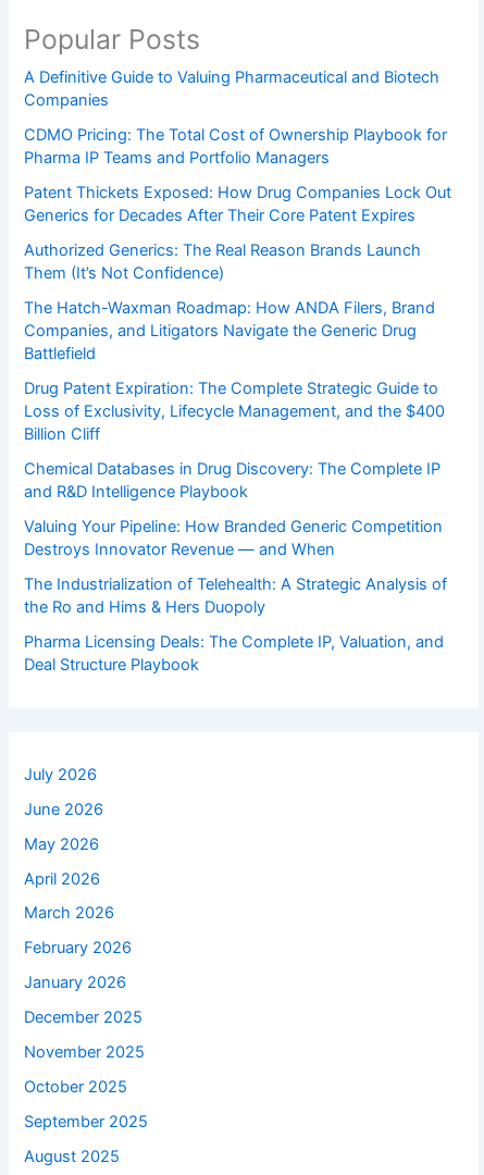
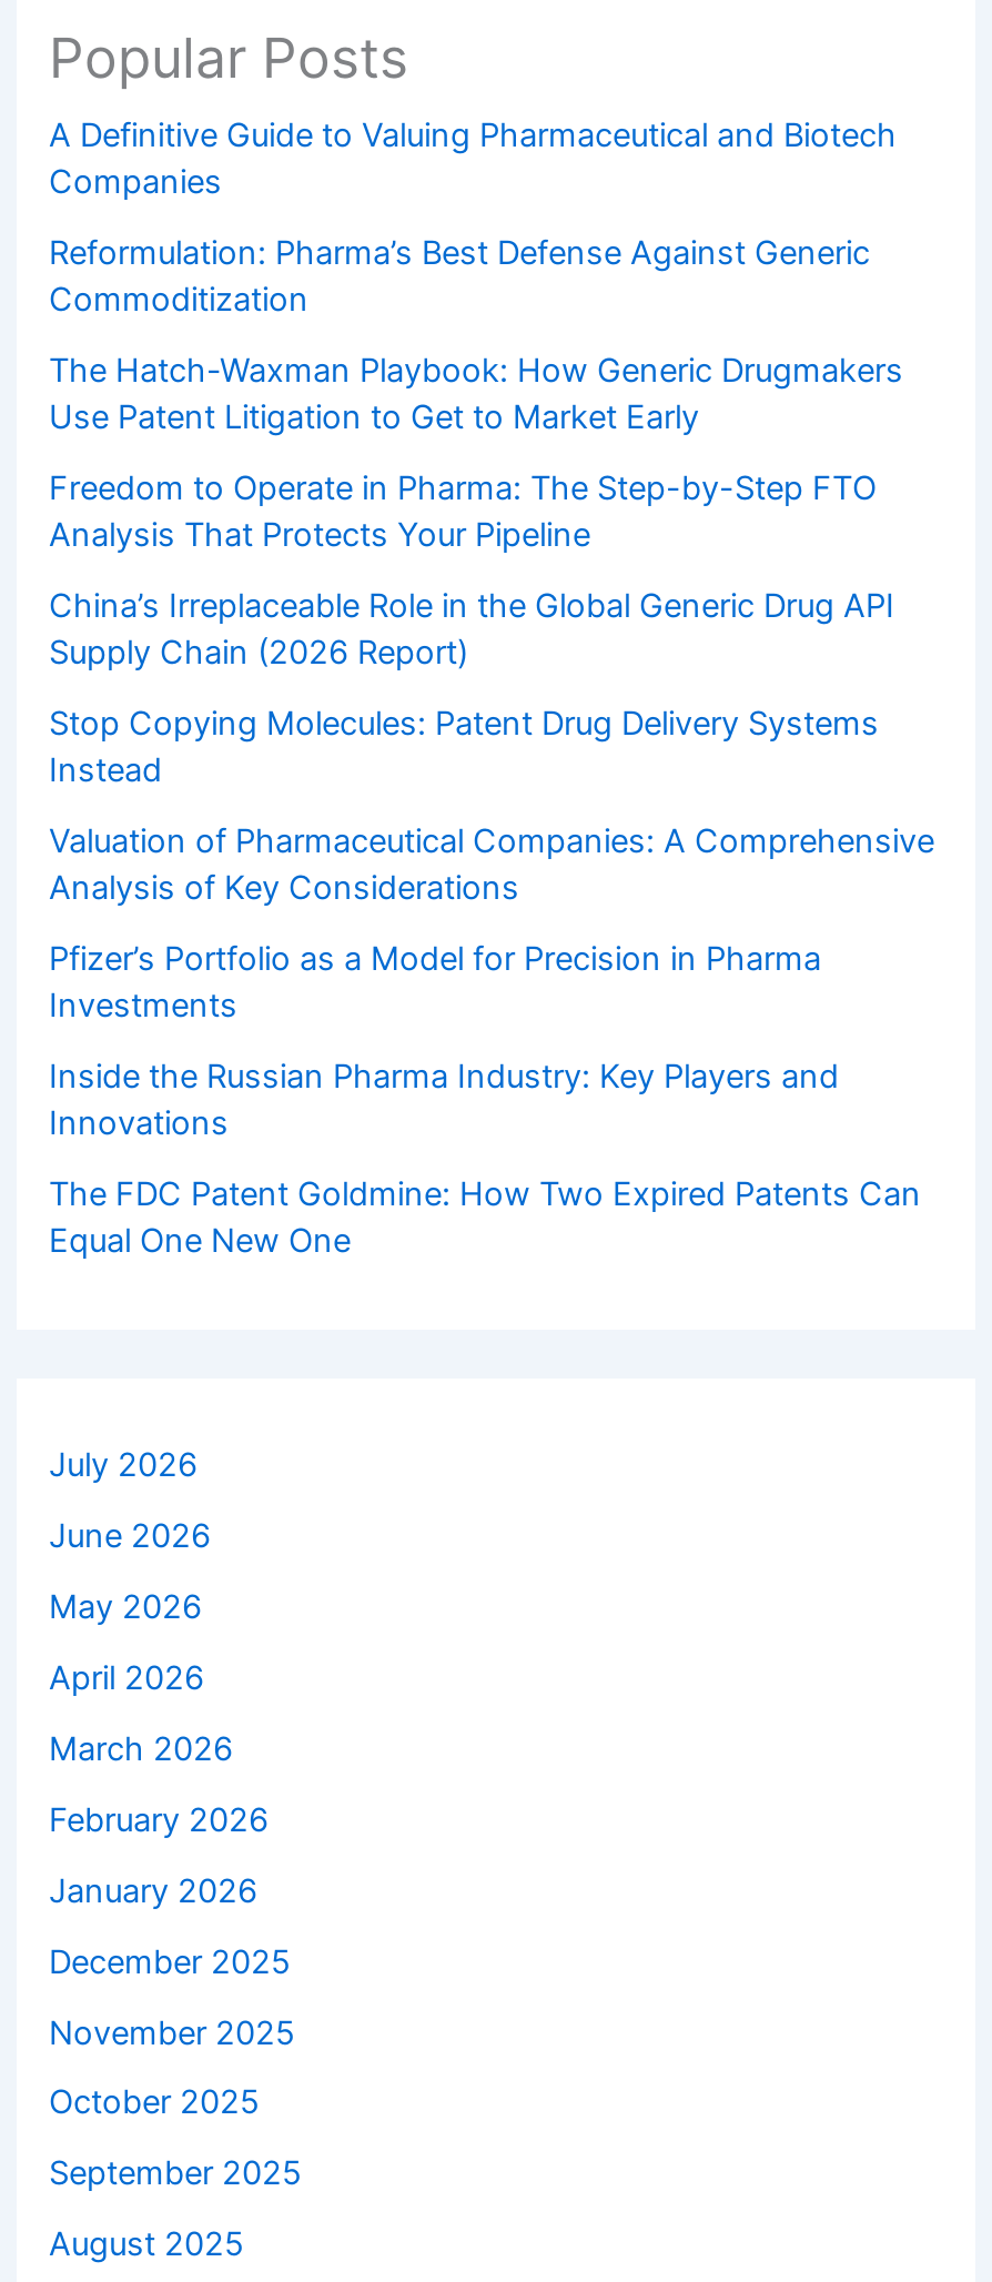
[24,125,448,168] CDMO Pricing: The Total Cost of Ownership Playbook for | Pharma IP Teams and Portfolio Managers -> [49,234,870,321] Reformulation: Pharma’s Best Defense Against Generic | Commoditization
[24,183,452,225] Patent Thickets Exposed: How Drug Companies Lock Out | Generics for Decades After Their Core Patent Expires -> [49,352,903,438] The Hatch-Waxman Playbook: How Generic Drugmakers | Use Patent Litigation to Get to Market Early
[24,240,421,283] Authorized Generics: The Real Reason Brands Launch | Them (It’s Not Confidence) -> [49,469,877,556] Freedom to Operate in Pharma: The Step-by-Step FTO | Analysis That Protects Your Pipeline
[24,298,436,363] The Hatch-Waxman Roadmap: How ANDA Filers, Brand | Companies, and Litigators Navigate the Generic Drug | Battlefield -> [49,587,894,673] China’s Irreplaceable Role in the Global Generic Drug API | Supply Chain (2026 Report)
[24,378,445,444] Drug Patent Expiration: The Complete Strategic Guide to | Loss of Exclusivity, Lifecycle Management, and the $400 | Billion Cliff -> [49,704,879,791] Stop Copying Molecules: Patent Drug Delivery Systems | Instead
[24,459,441,501] Chemical Databases in Drug Discovery: The Complete IP | and R&D Intelligence Playbook -> [49,822,934,908] Valuation of Pharmaceutical Companies: A Comprehensive | Analysis of Key Considerations
[24,516,443,559] Valuing Your Pipeline: How Branded Generic Competition | Destroys Innovator Revenue — and When -> [49,939,821,1026] Pfizer’s Portfolio as a Model for Precision in Pharma | Investments
[24,574,448,616] The Industrialization of Telehealth: A Strategic Analysis of | the Ro and Hims & Hers Duopoly -> [49,1057,839,1143] Inside the Russian Pharma Industry: Key Players and | Innovations
[24,632,444,674] Pharma Licensing Deals: The Complete IP, Valuation, and | Deal Structure Playbook -> [49,1174,921,1261] The FDC Patent Goldmine: How Two Expired Patents Can | Equal One New One

